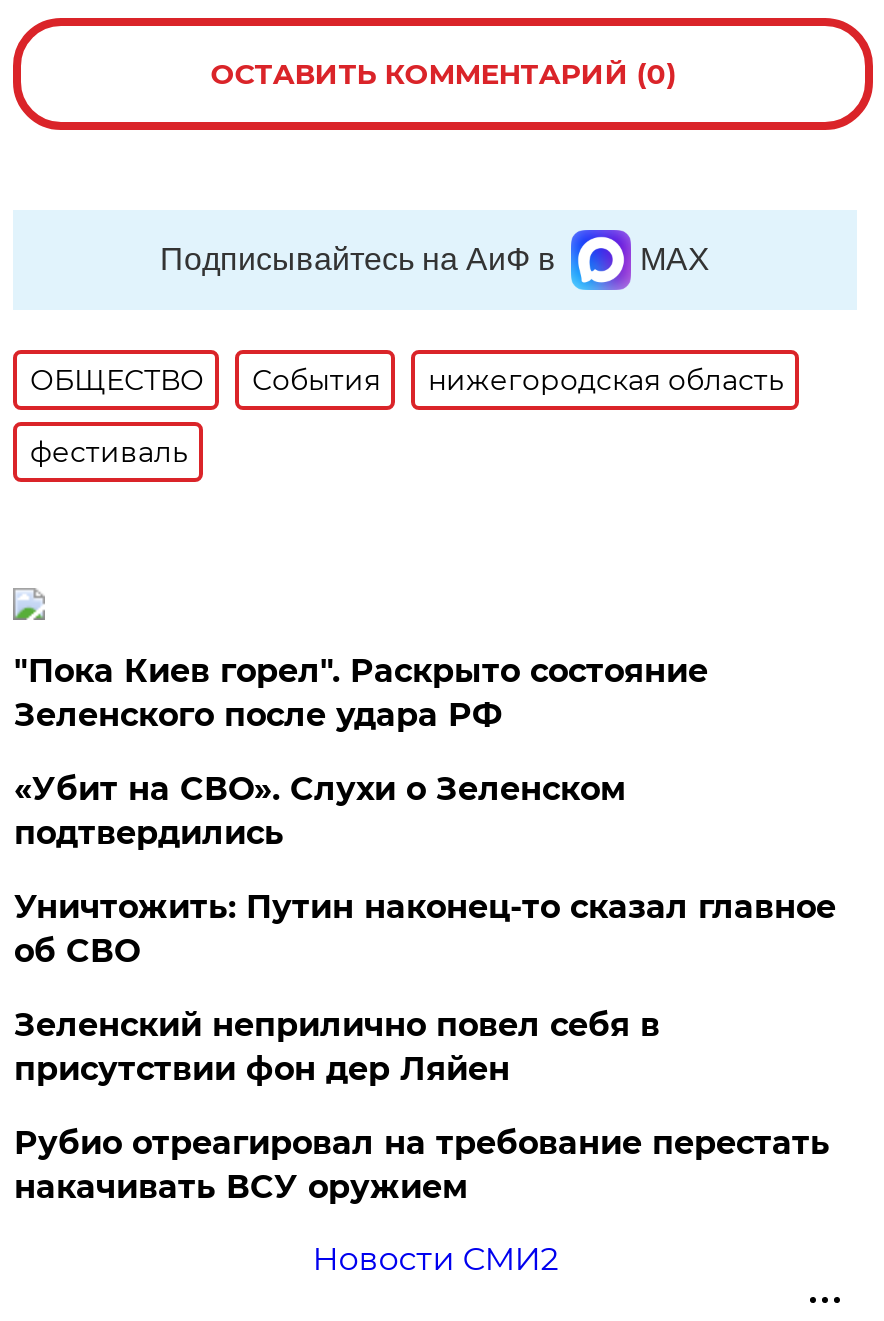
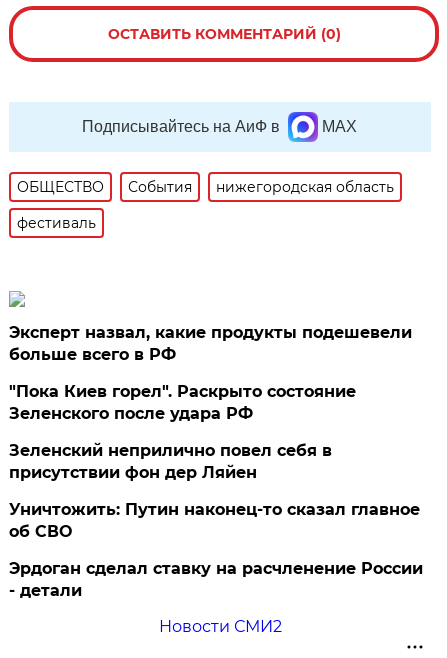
none -> [9,323,412,364] Эксперт назвал, какие продукты подешевели | больше всего в РФ
moved [14,652,708,734] -> [9,382,356,423]: "Пока Киев горел". Раскрыто состояние | Зеленского после удара РФ
[14,770,626,852] «Убит на СВО». Слухи о Зеленском | подтвердились -> none
moved [14,888,836,970] -> [9,500,420,541]: Уничтожить: Путин наконец-то сказал главное | об СВО
moved [14,1006,660,1088] -> [9,441,332,482]: Зеленский неприлично повел cебя в | присутствии фон дер Ляйен
[14,1124,830,1206] Рубио отреагировал на требование перестать | накачивать ВСУ оружием -> [9,559,423,600] Эрдоган сделал ставку на расчленение России | - детали

